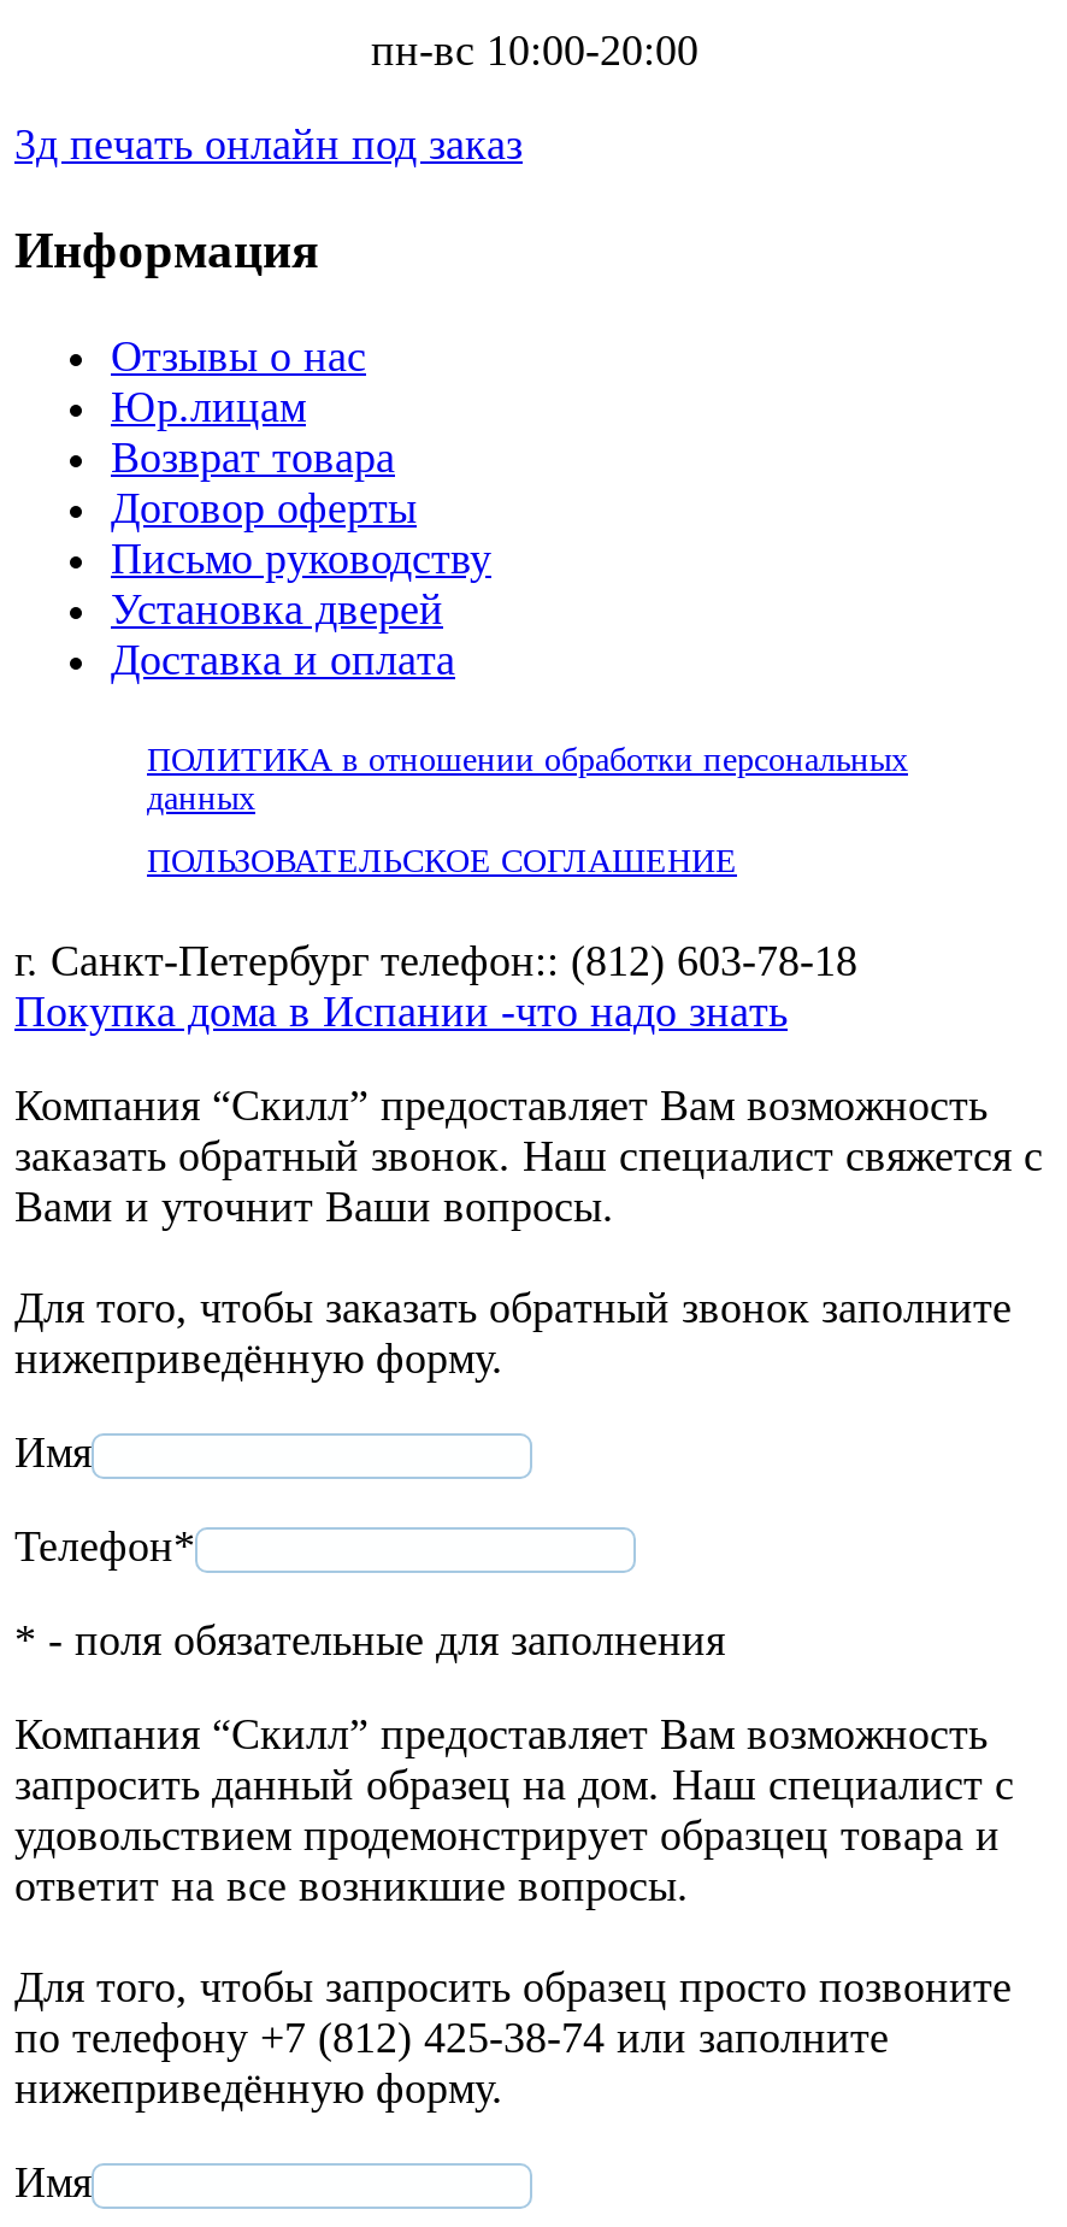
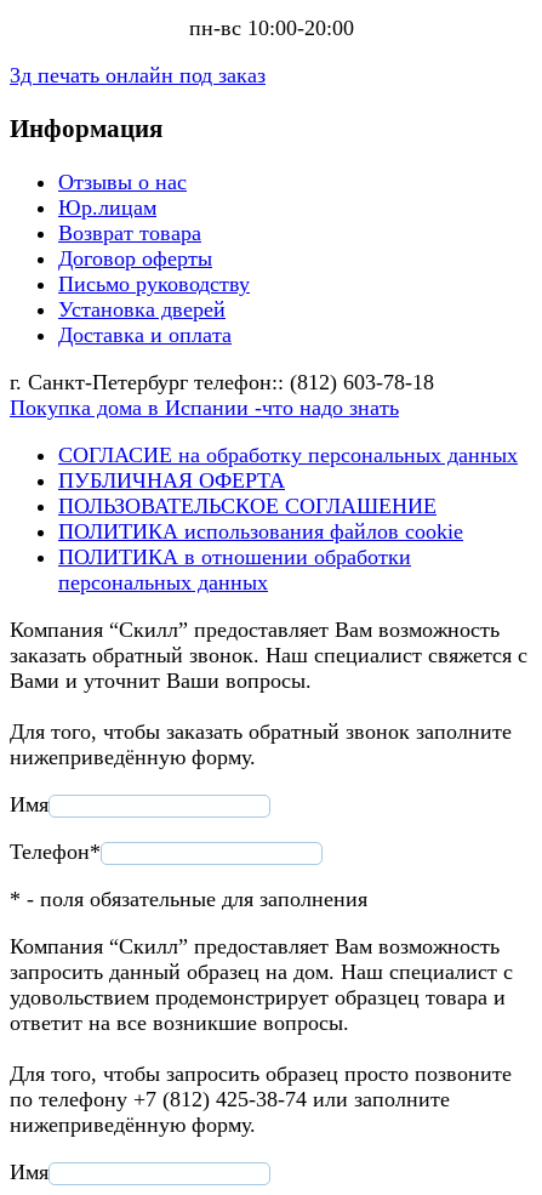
[147,743,908,817] ПОЛИТИКА в отношении обработки персональных | данных -> none
moved [147,844,737,880] -> [58,494,437,518]: ПОЛЬЗОВАТЕЛЬСКОЕ СОГЛАШЕНИЕ
moved [14,938,857,1037] -> [10,370,434,420]: г. Санкт-Петербург телефон:: (812) 603-78-18 | Покупка дома в Испании -что надо знать
none -> [58,443,518,595] СОГЛАСИЕ на обработку персональных данных | ПУБЛИЧНАЯ ОФЕРТА | ПОЛИТИКА использования файлов cookie | ПОЛИТИКА в отношении обработки | персональных данных

